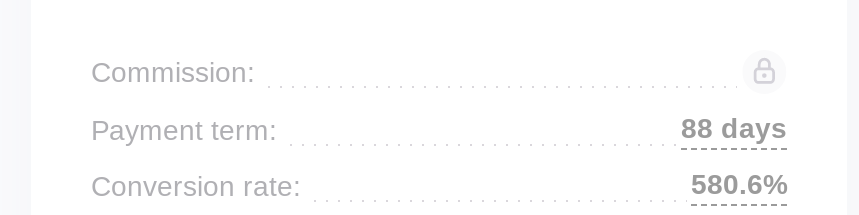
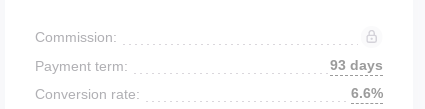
[681,112,787,144] 88 days -> [330,57,383,73] 93 days
[691,168,787,200] 580.6% -> [351,85,383,101] 6.6%

